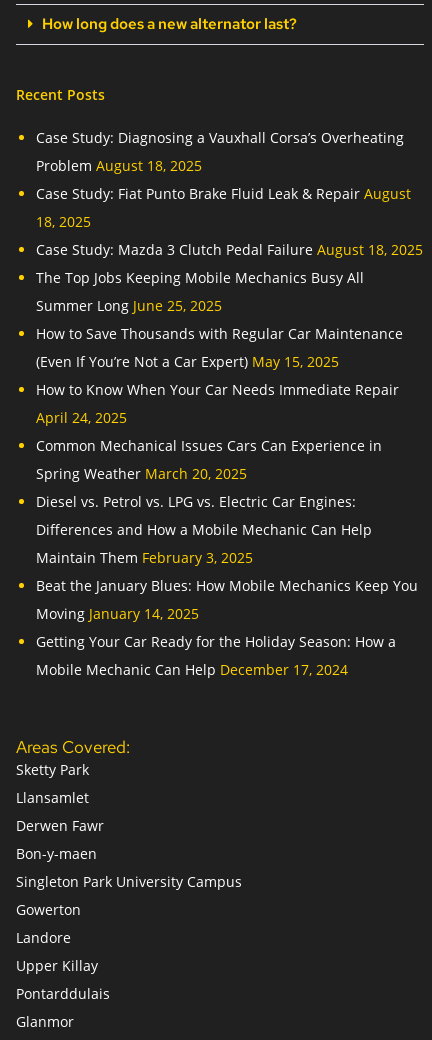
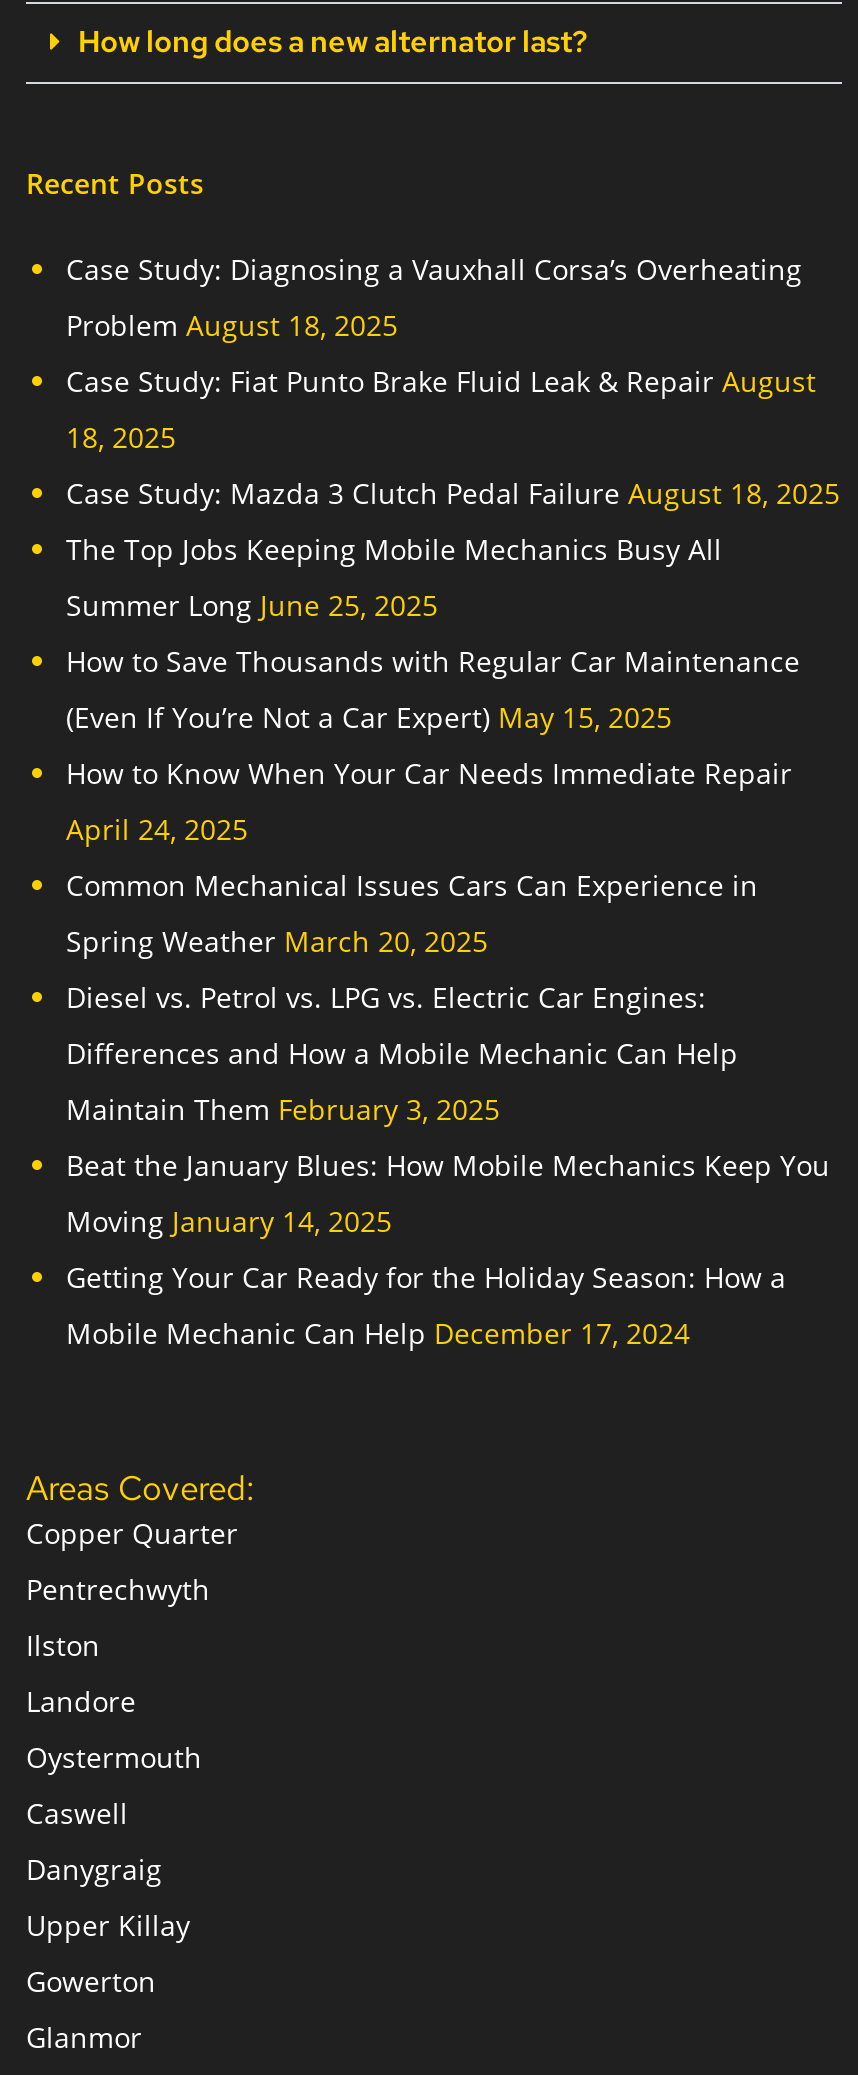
[16,760,242,891] Sketty Park | Llansamlet | Derwen Fawr | Bon-y-maen | Singleton Park University Campus -> [26,1514,238,1888] Copper Quarter | Pentrechwyth | Ilston | Oystermouth | Caswell | Danygraig
moved [16,900,81,919] -> [26,1962,156,2000]: Gowerton
moved [16,928,98,975] -> [26,1682,190,1944]: Landore | Upper Killay
[16,984,110,1003] Pontarddulais -> none

